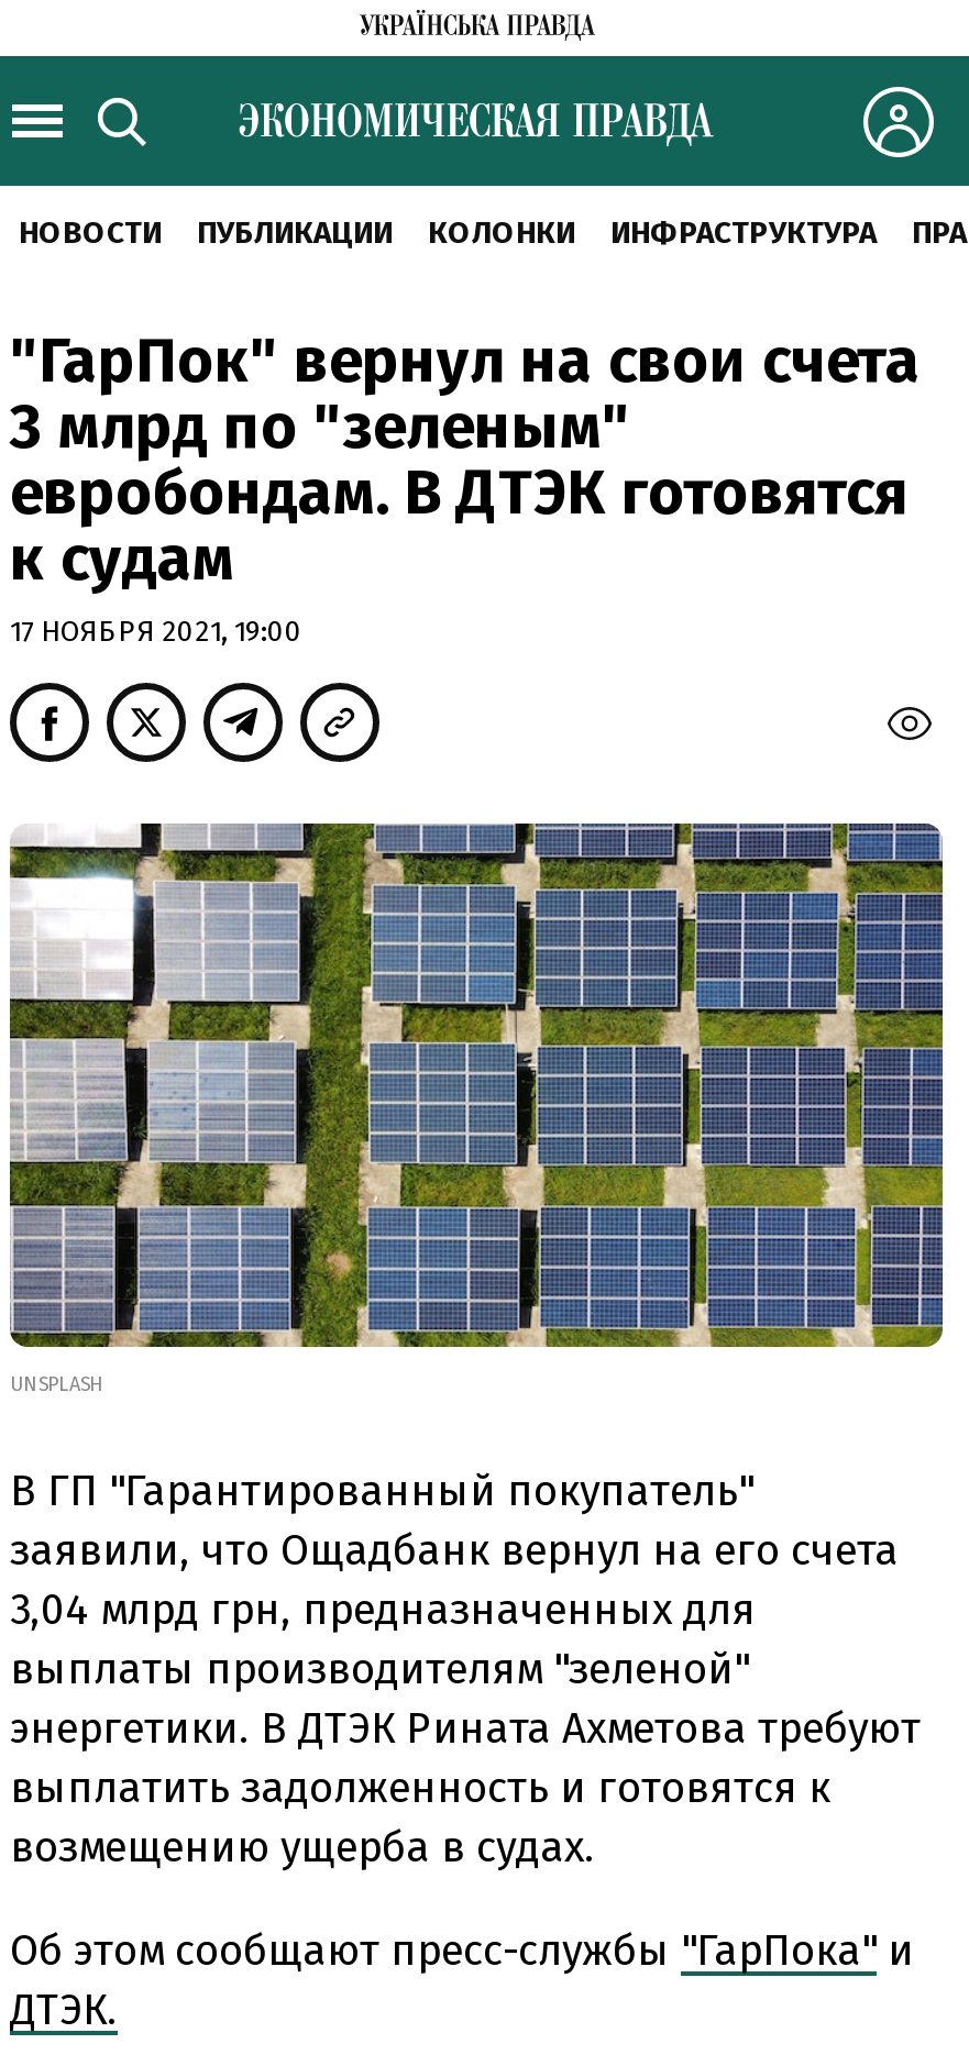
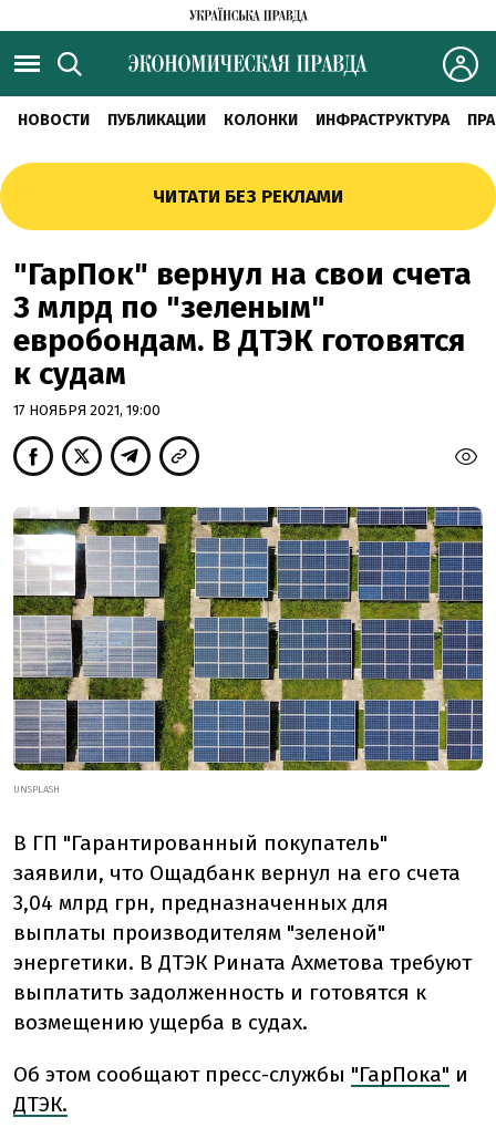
none -> [153,185,343,208] ЧИТАТИ БЕЗ РЕКЛАМИ

